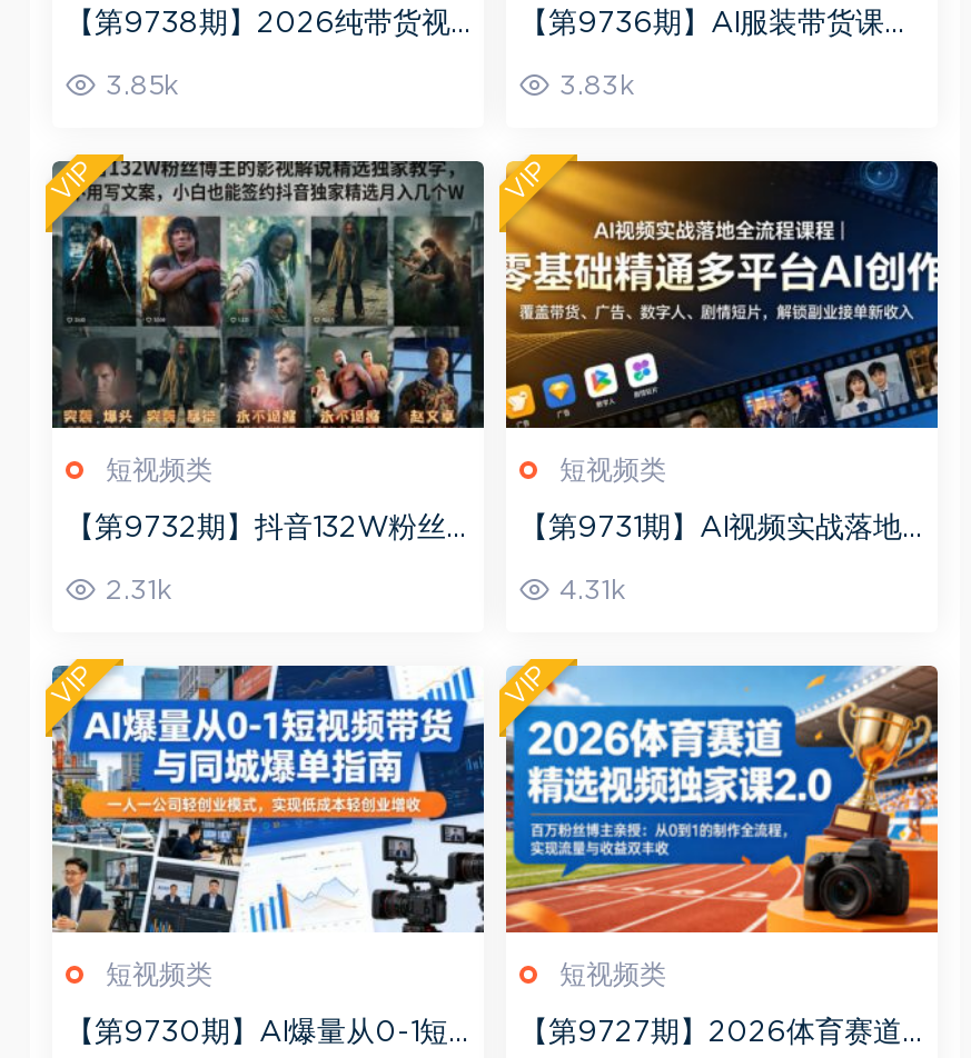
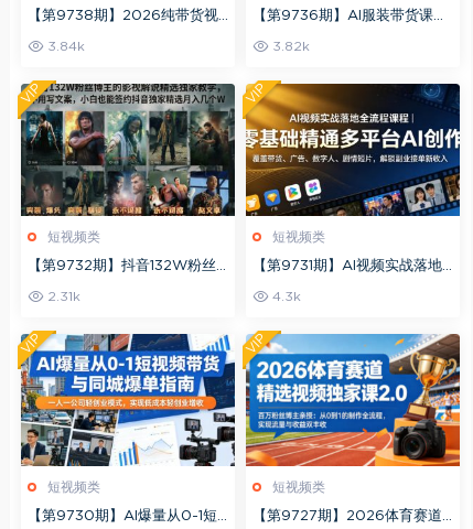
[97,72,179,99] 3.85k -> [43,40,85,53] 3.84k
[551,72,635,99] 3.83k -> [268,40,310,53] 3.82k
[551,577,626,604] 4.31k -> [268,290,301,303] 4.3k

